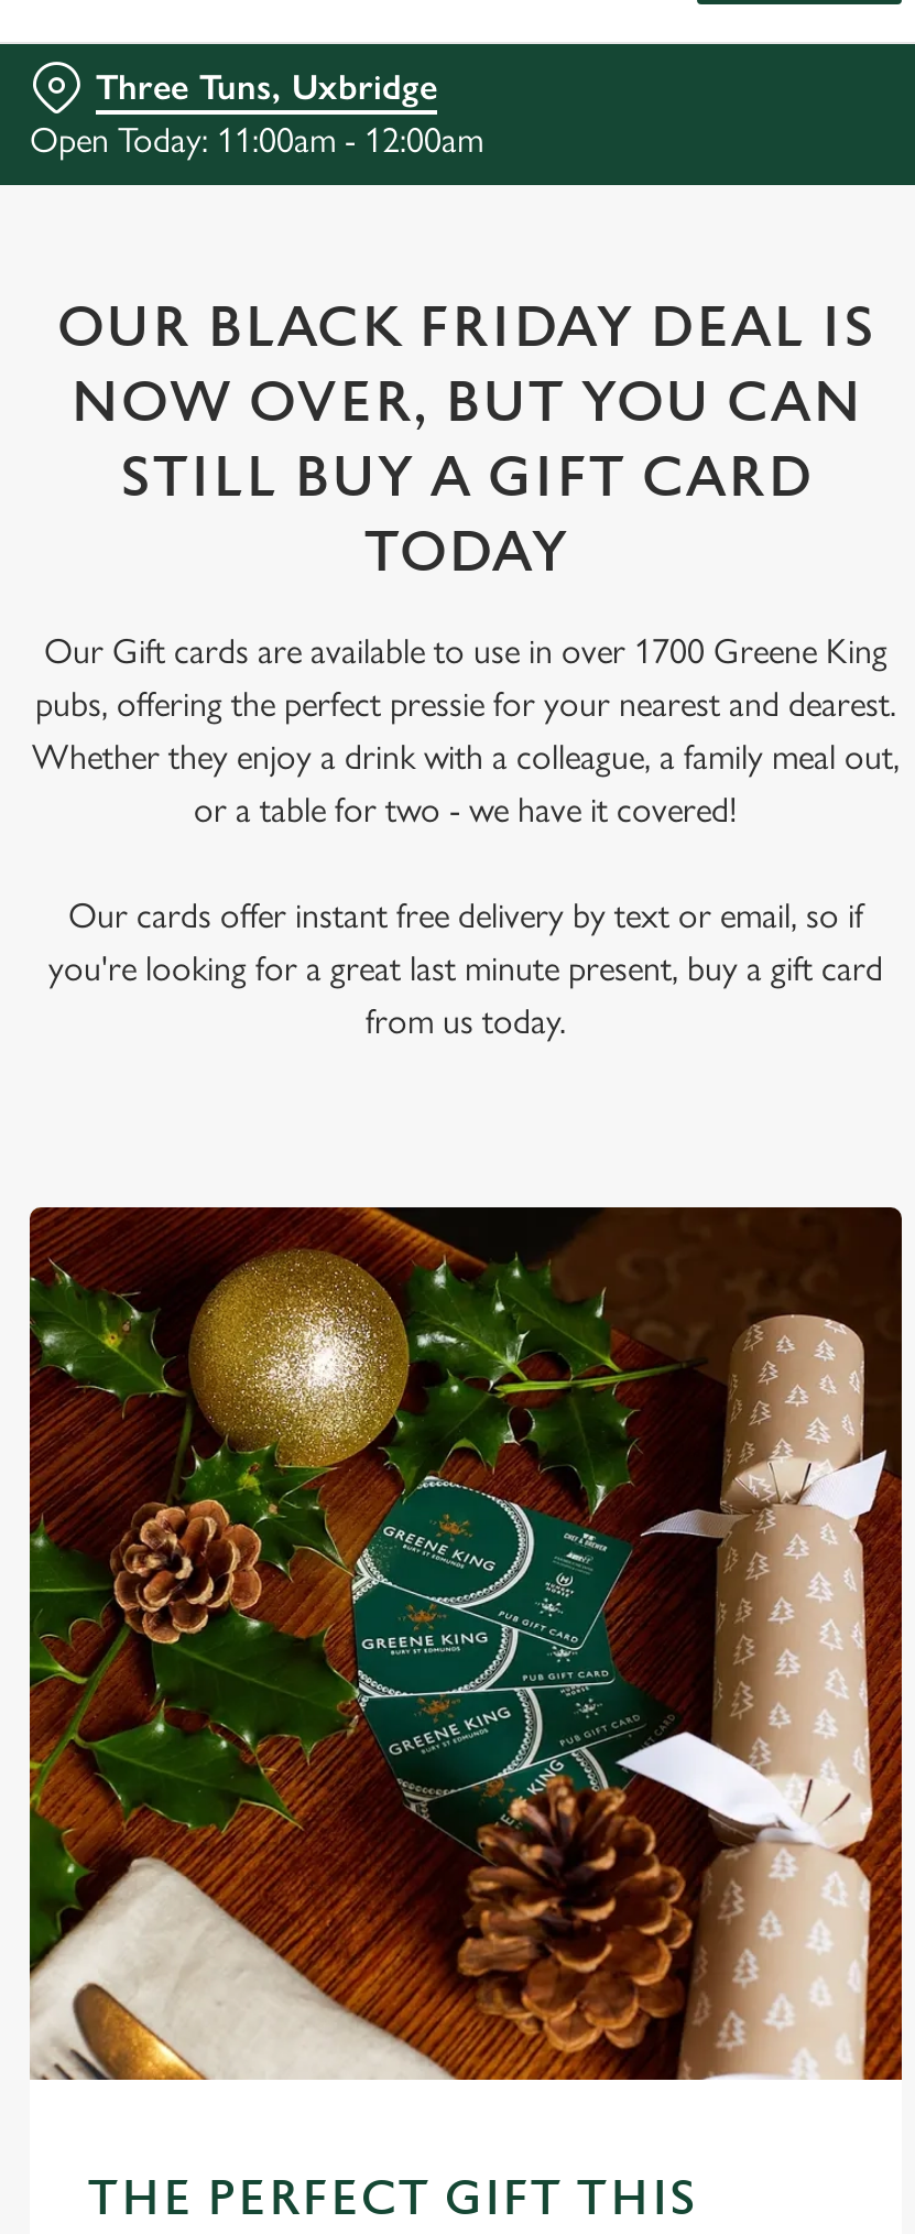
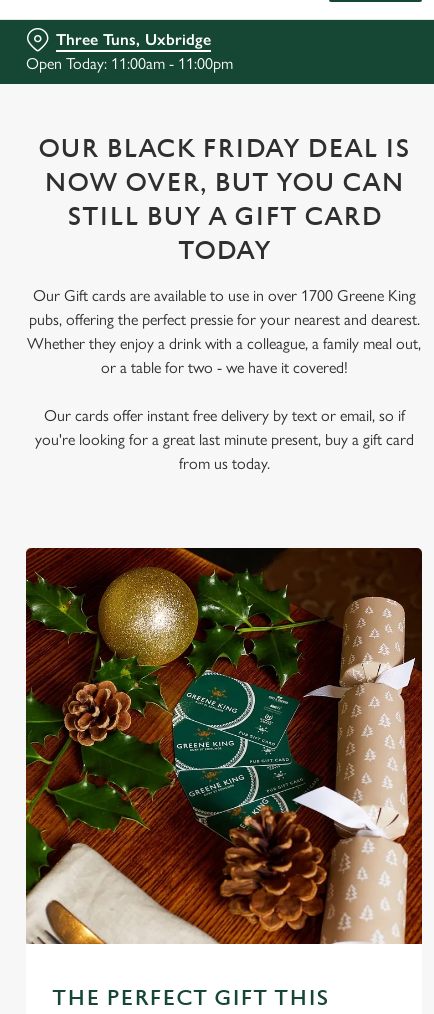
[30,119,483,161] Open Today: 11:00am - 12:00am -> [26,54,233,73] Open Today: 11:00am - 11:00pm

